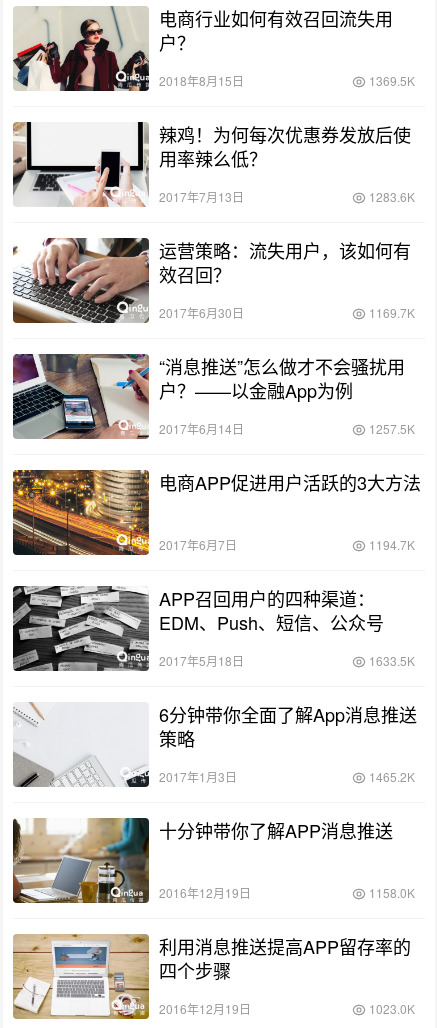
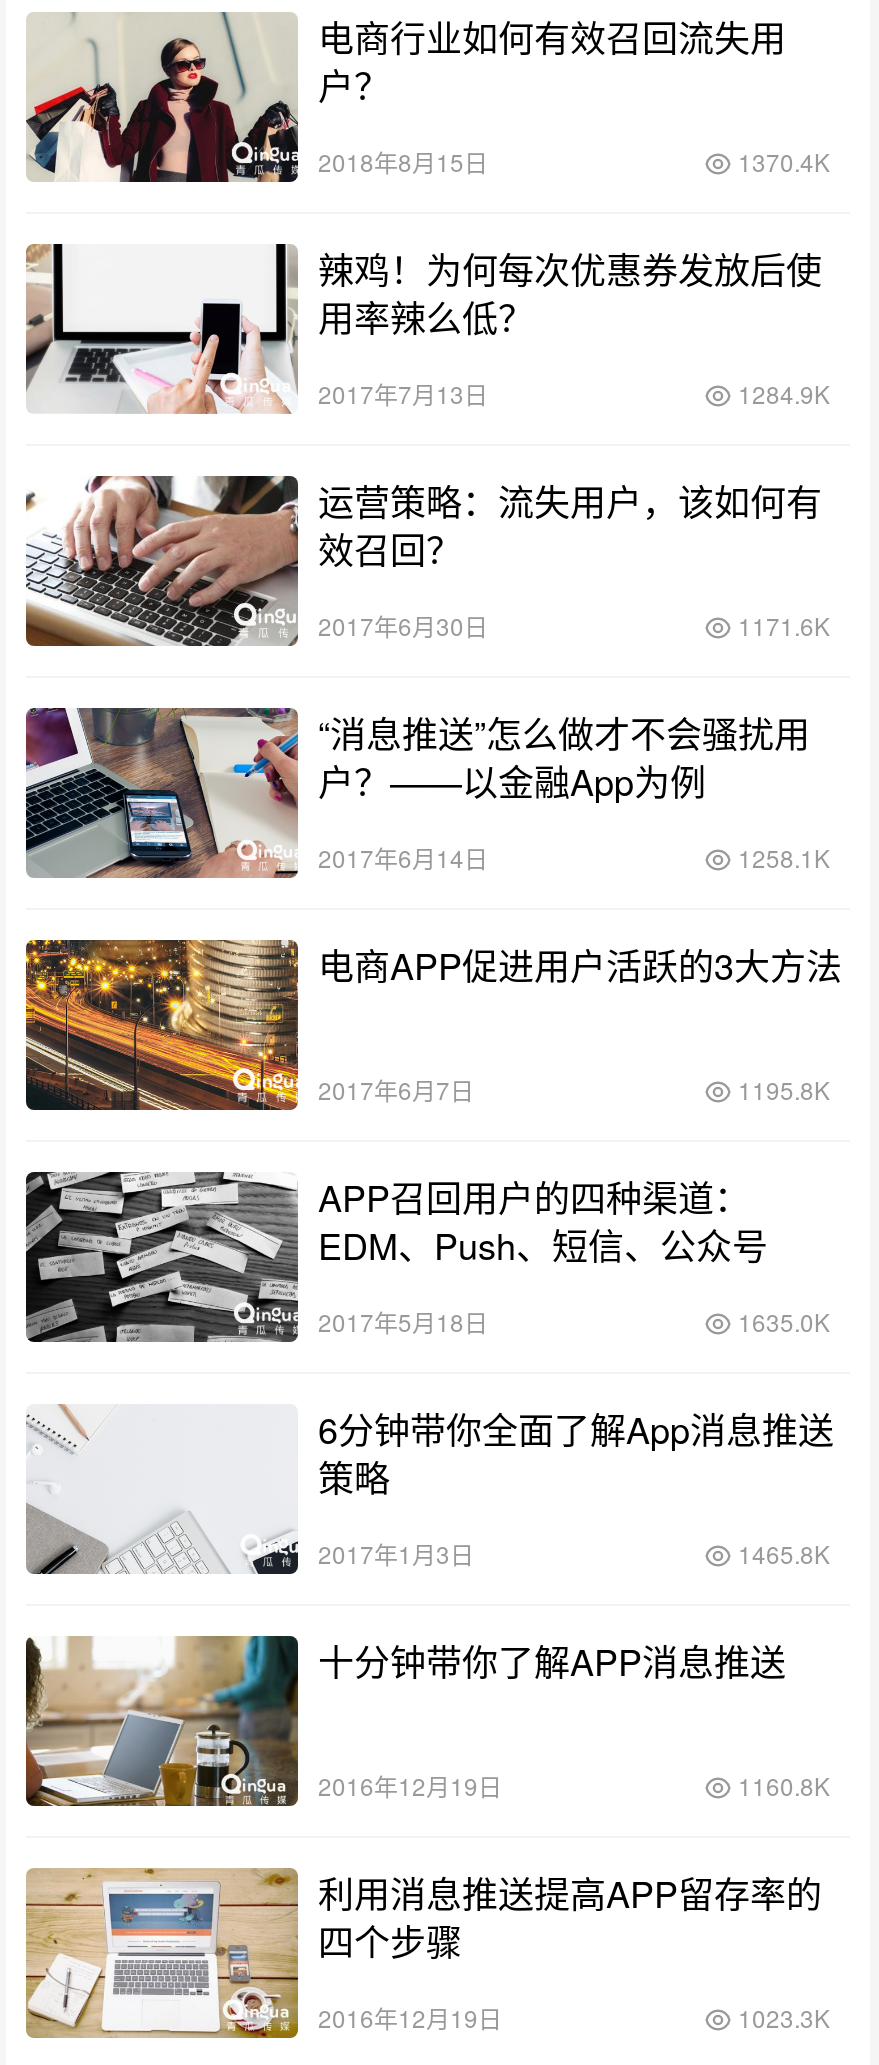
[366,72,415,89] 1369.5K -> [732,144,830,178] 1370.4K
[366,188,415,205] 1283.6K -> [732,376,830,410] 1284.9K
[366,304,415,321] 1169.7K -> [732,608,830,642] 1171.6K
[366,420,415,437] 1257.5K -> [732,840,830,874] 1258.1K
[366,536,415,553] 1194.7K -> [732,1072,830,1106] 1195.8K
[366,652,415,669] 1633.5K -> [732,1304,830,1338] 1635.0K
[366,768,415,785] 1465.2K -> [732,1536,830,1570] 1465.8K
[366,884,415,901] 1158.0K -> [732,1768,830,1802] 1160.8K
[366,1000,415,1017] 1023.0K -> [732,1999,830,2033] 1023.3K

